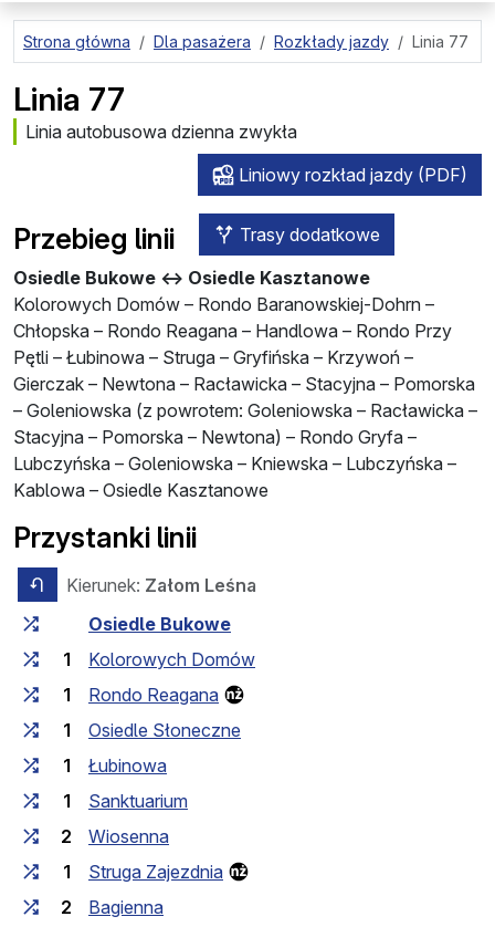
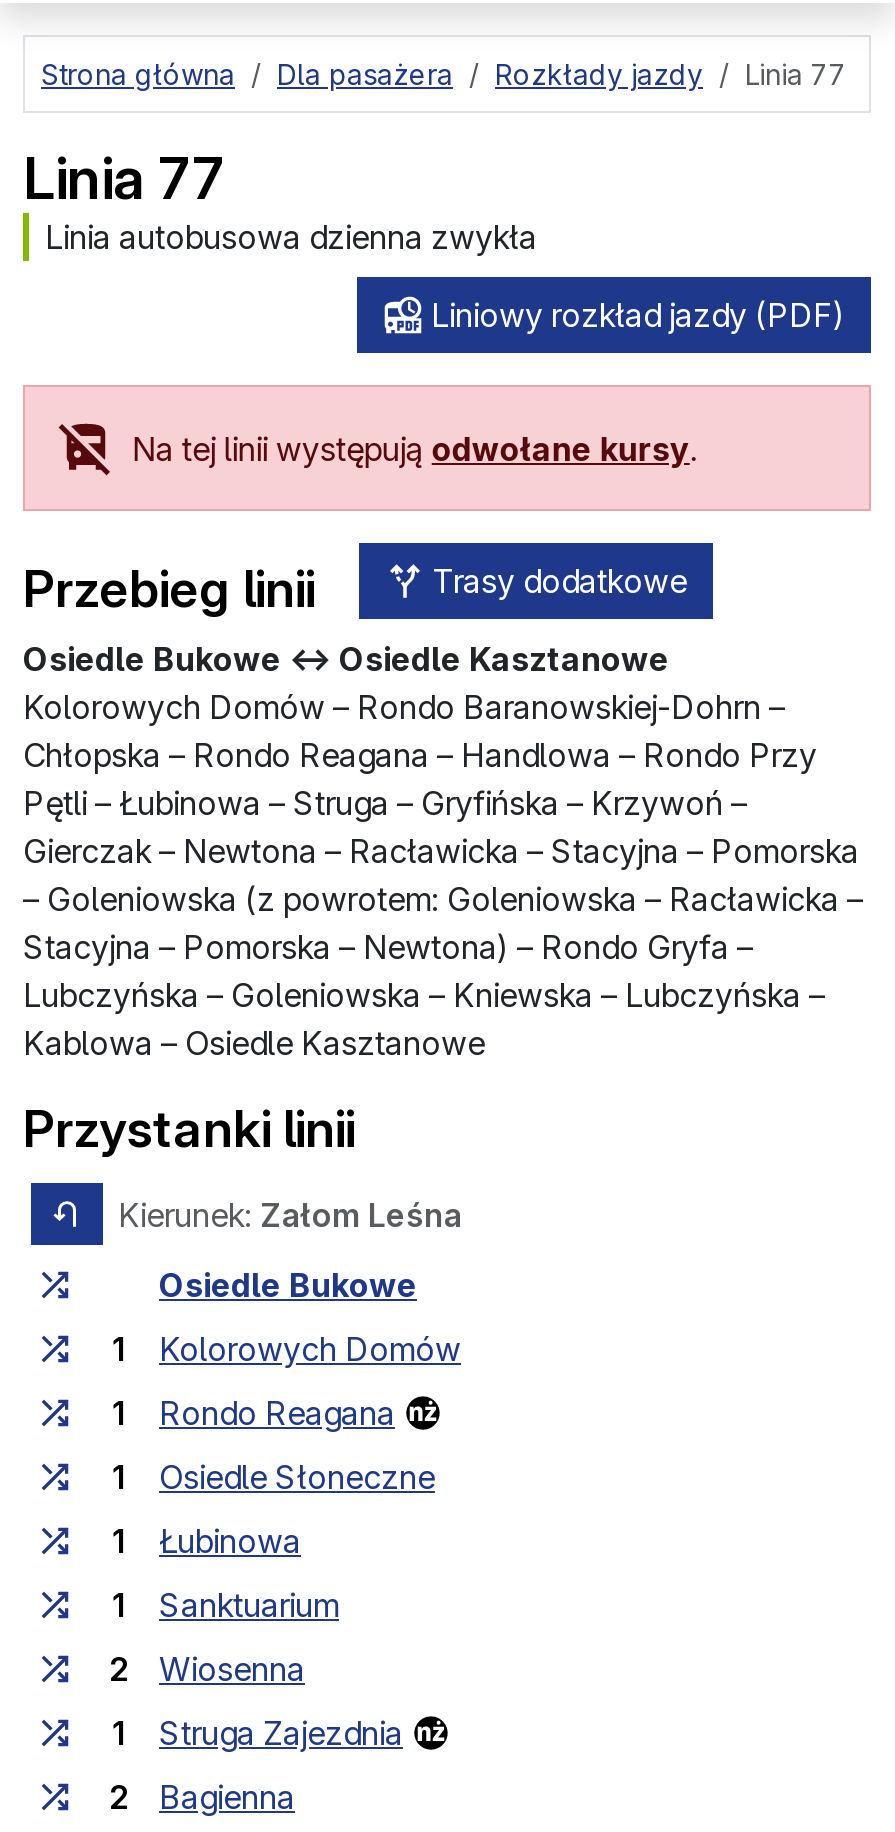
none -> [132,428,698,468] Na tej linii występują odwołane kursy.

